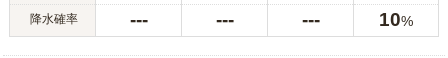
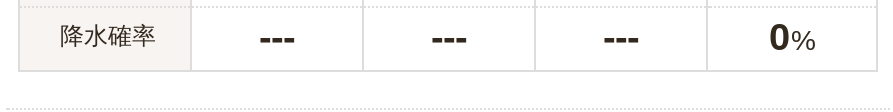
[379,9,413,30] 10% -> [769,16,815,58] 0%

